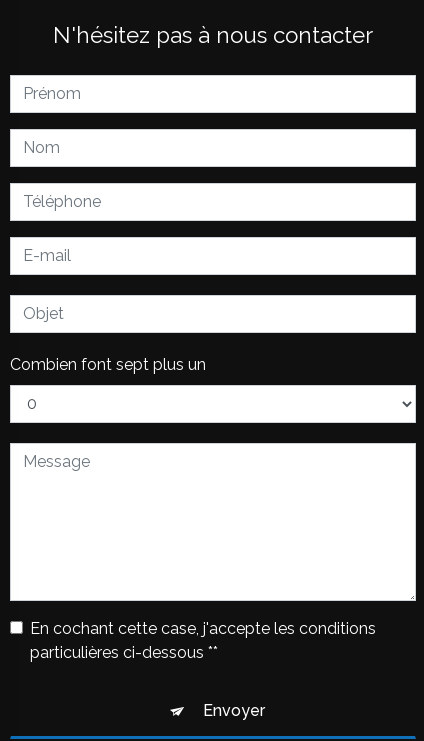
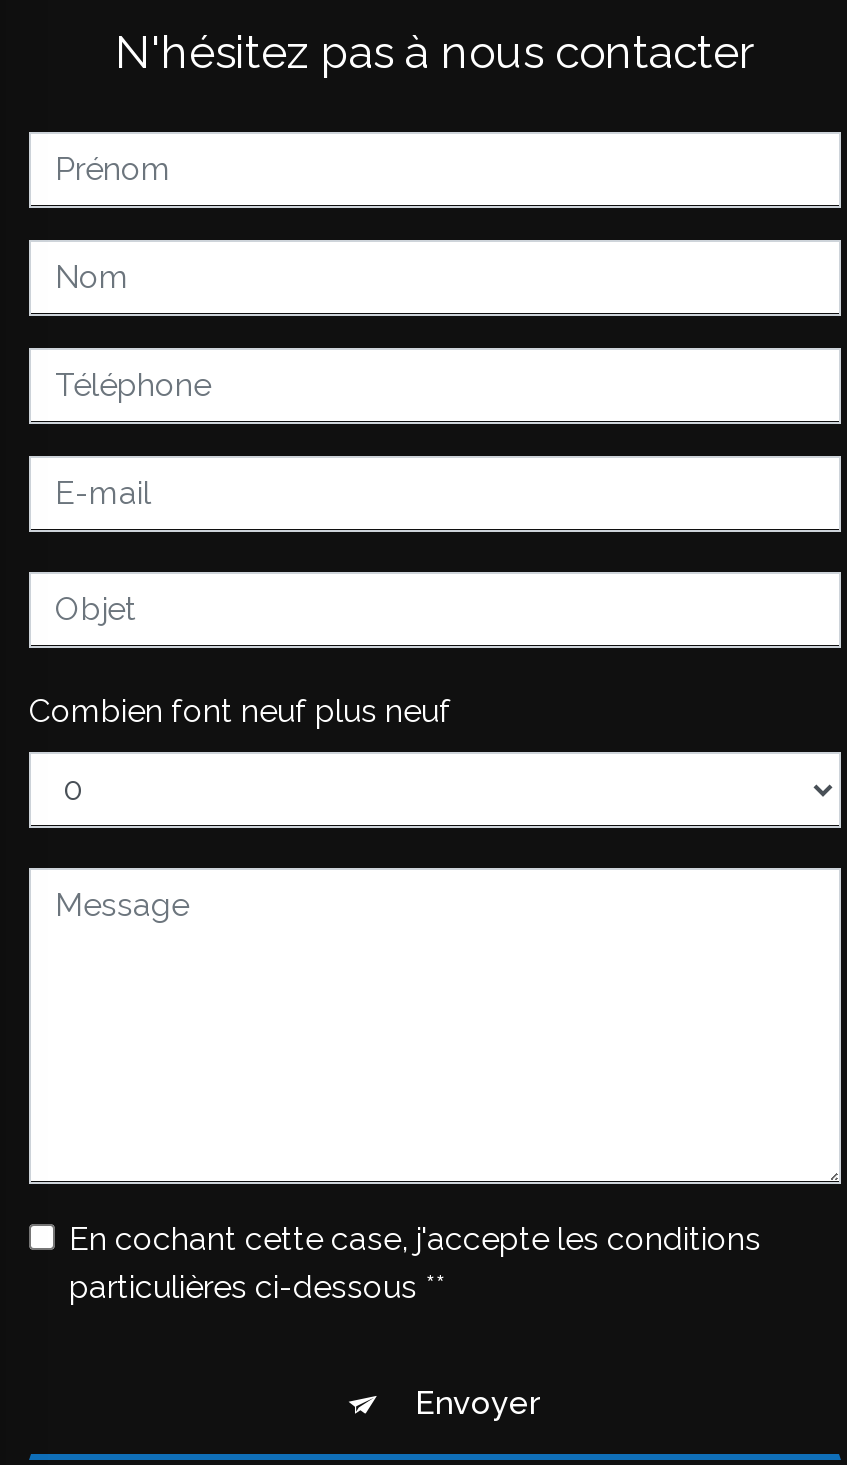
[10,355,206,374] Combien font sept plus un -> [29,691,451,729] Combien font neuf plus neuf

